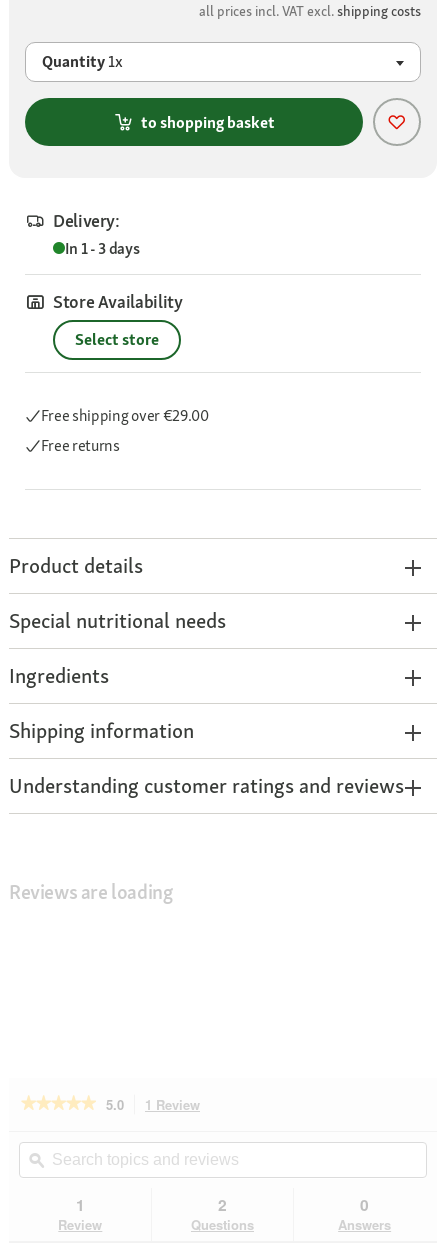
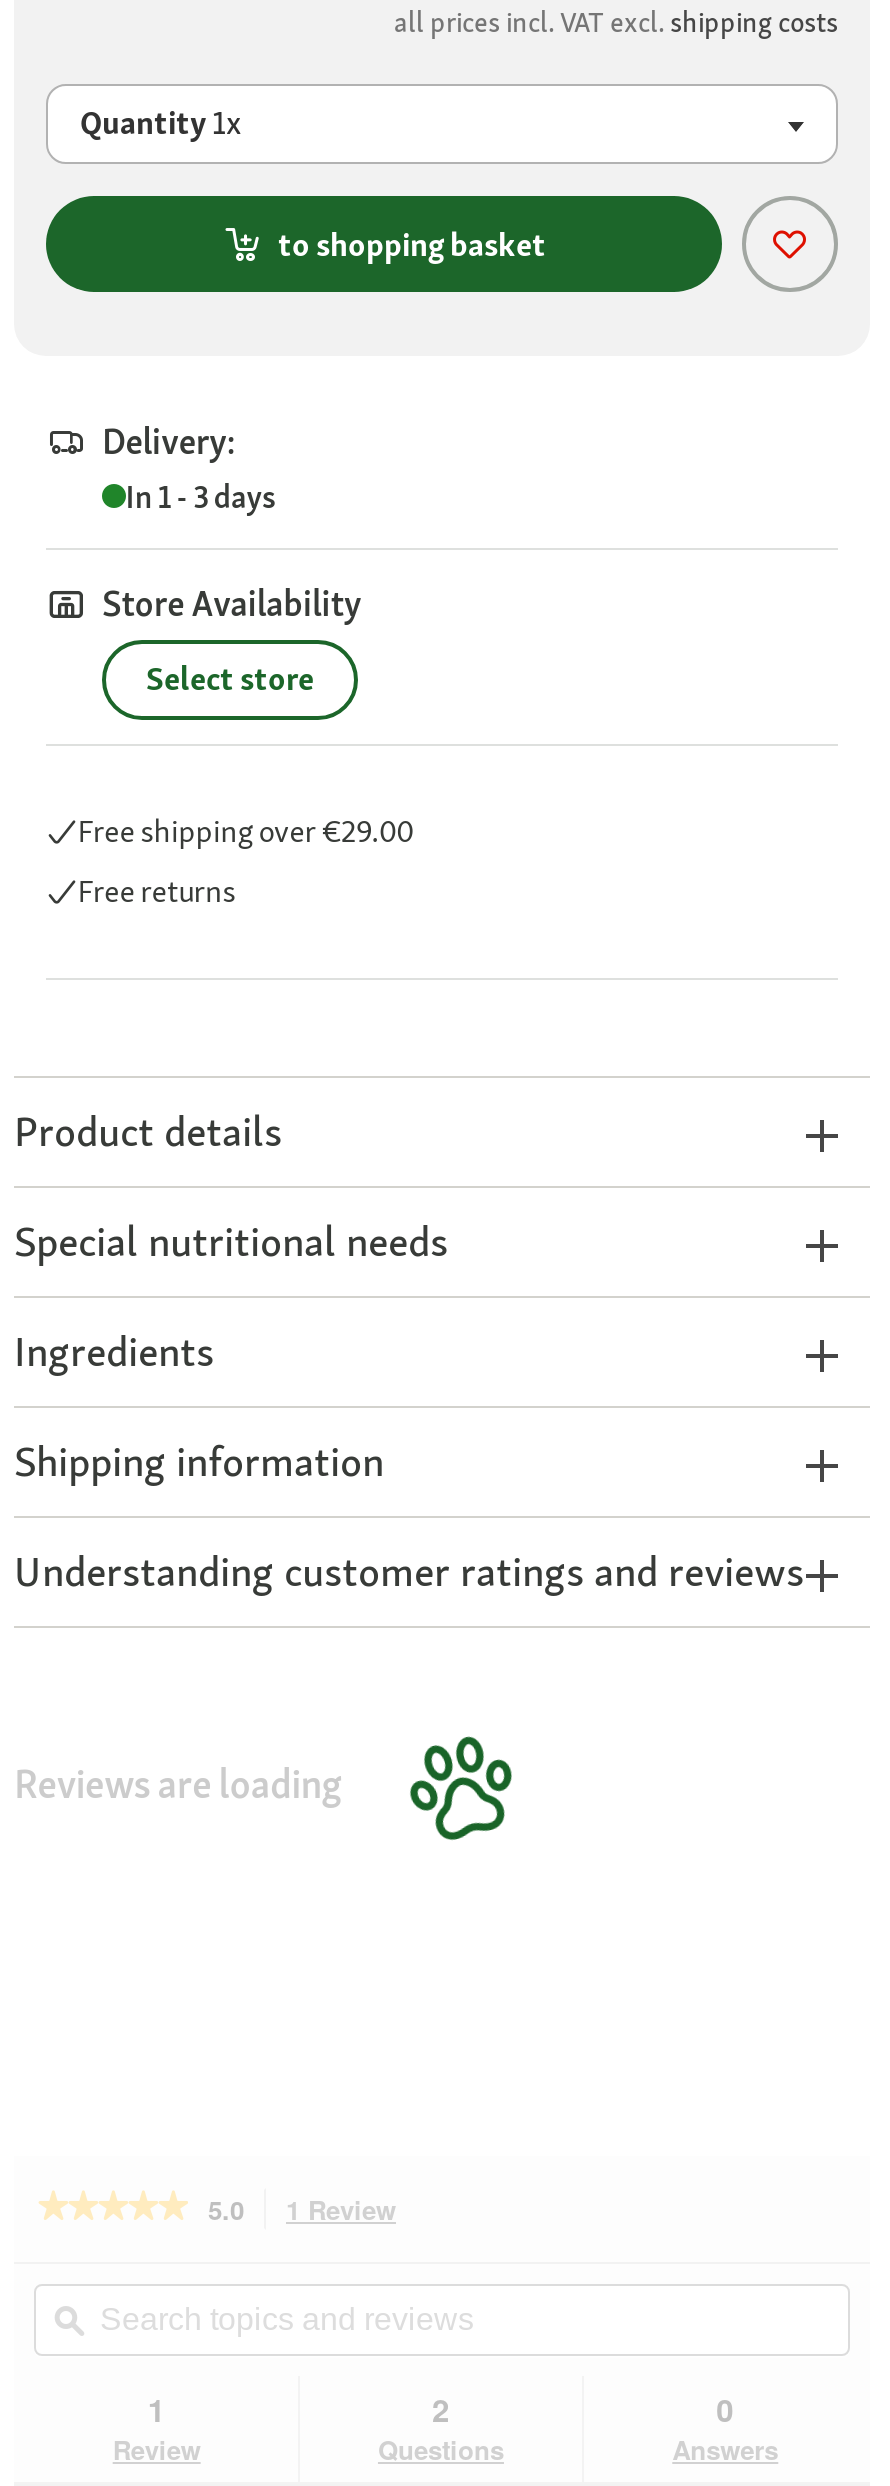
none -> [408,1734,514,1842] [image]

